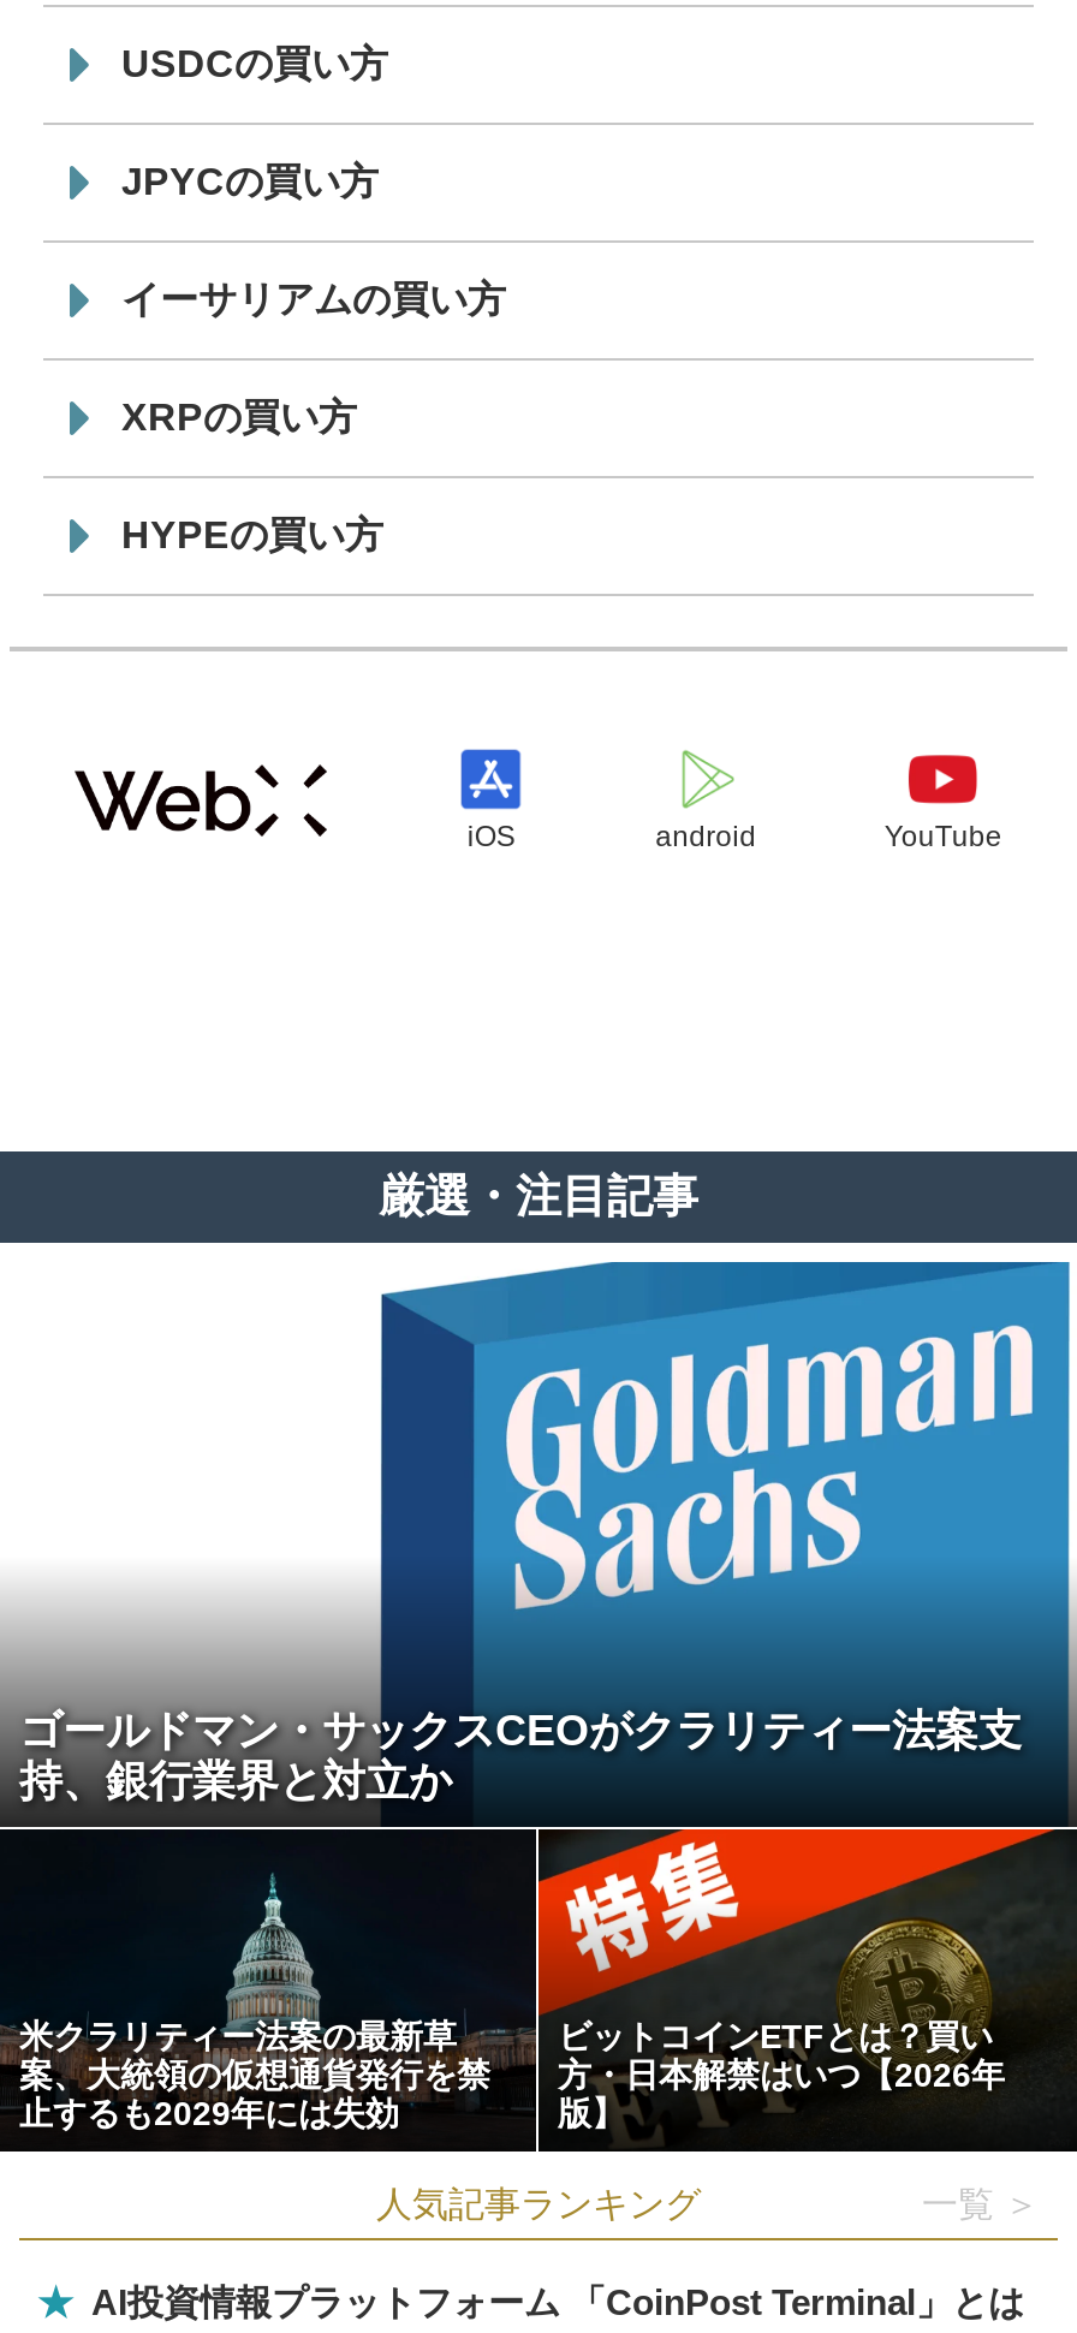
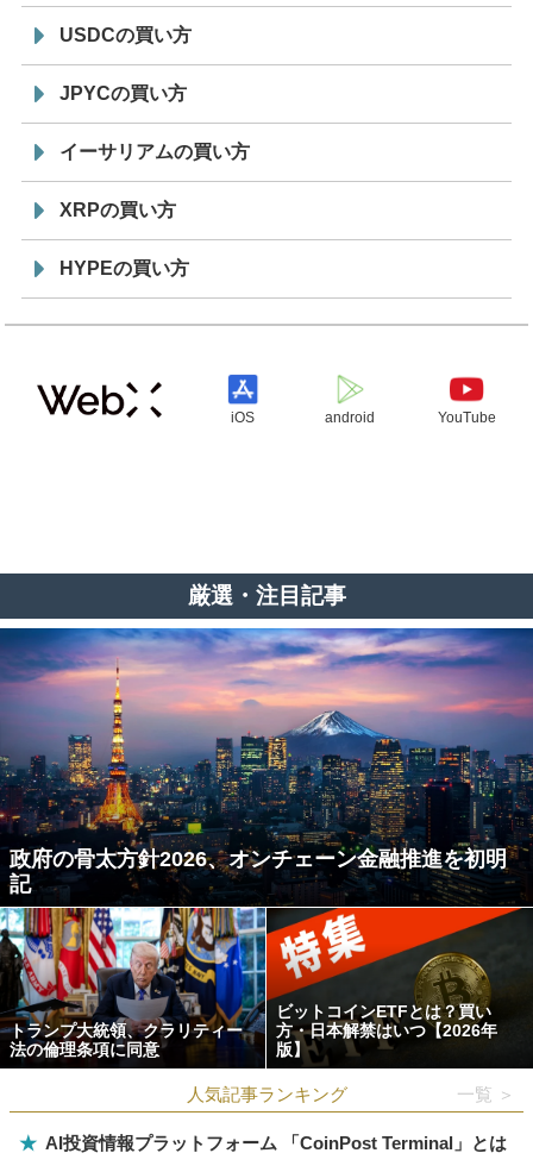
[7,1262,1070,2077] [image] | ゴールドマン・サックスCEOがクラリティー法案支 | 持、銀行業界と対立か -> [4,627,529,1033] [image] | 政府の骨太方針2026、オンチェーン金融推進を初明 | 記
[19,2016,490,2132] 米クラリティー法案の最新草 | 案、大統領の仮想通貨発行を禁 | 止するも2029年には失効 -> [10,1021,243,1059] トランプ大統領、クラリティー | 法の倫理条項に同意

